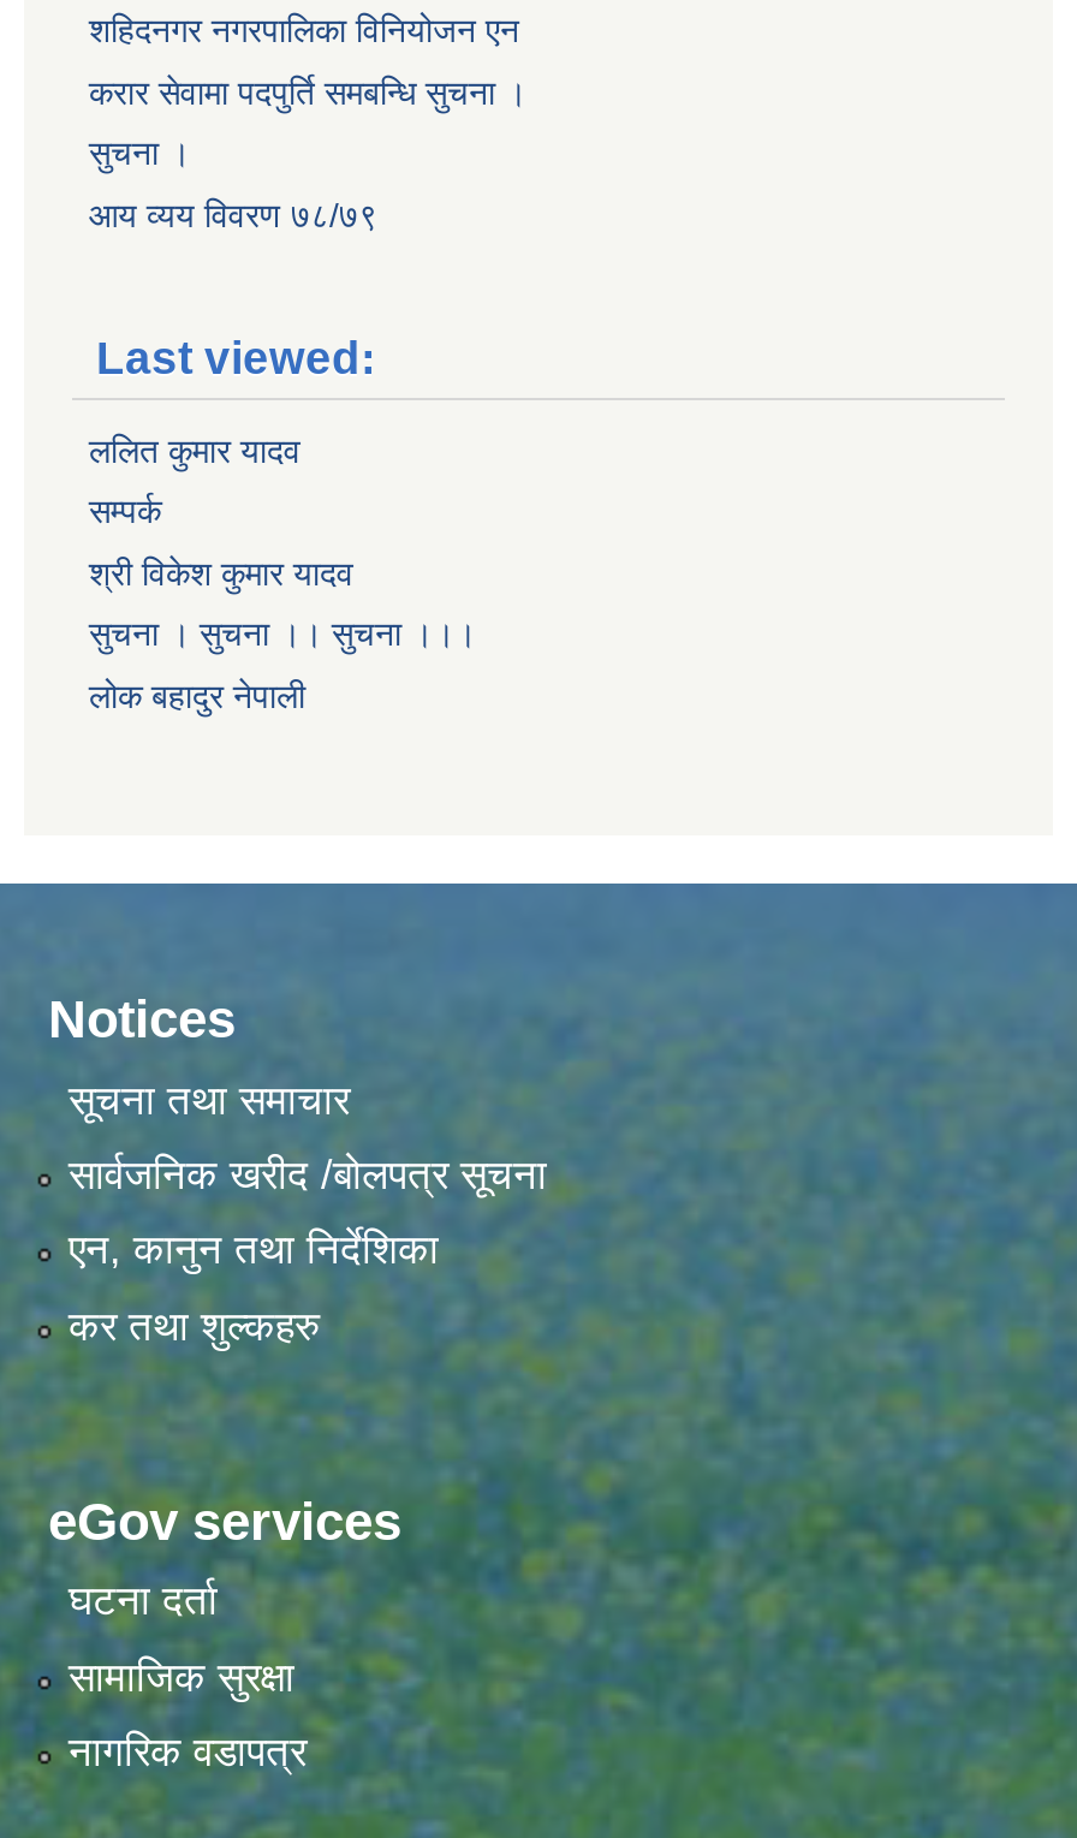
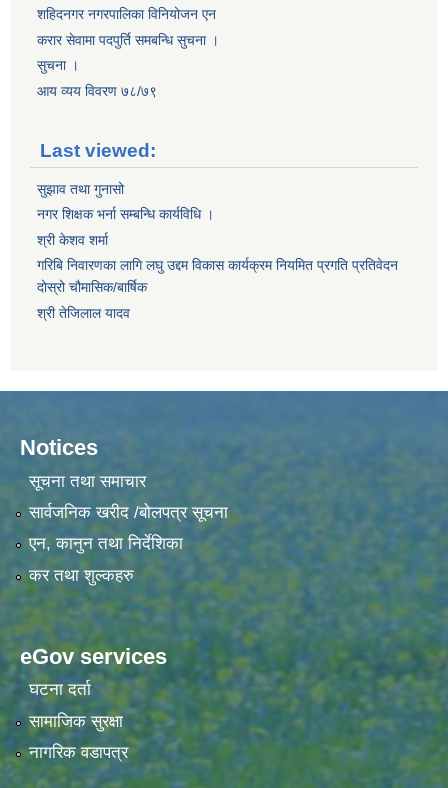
[89,431,301,470] ललित कुमार यादव -> [37,181,124,197] सुझाव तथा गुनासो
[89,492,161,531] सम्पर्क -> [37,206,214,222] नगर शिक्षक भर्ना सम्बन्धि कार्यविधि ।
[89,554,353,592] श्री विकेश कुमार यादव -> [37,232,108,248] श्री केशव शर्मा
[89,615,476,653] सुचना । सुचना ।। सुचना ।।। -> [37,257,398,295] गरिबि निवारणका लागि लघु उद्दम विकास कार्यक्रम नियमित प्रगति प्रतिवेदन | दोस्रो चौमासिक/बार्षिक
[89,676,305,715] लोक बहादुर नेपाली -> [37,305,130,321] श्री तेजिलाल यादव

